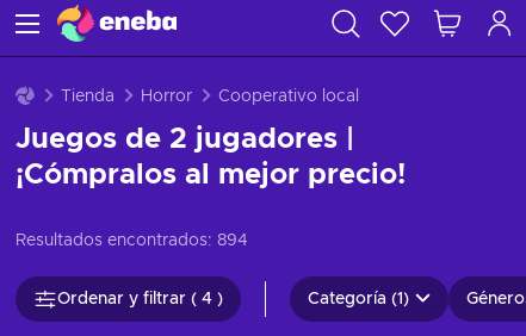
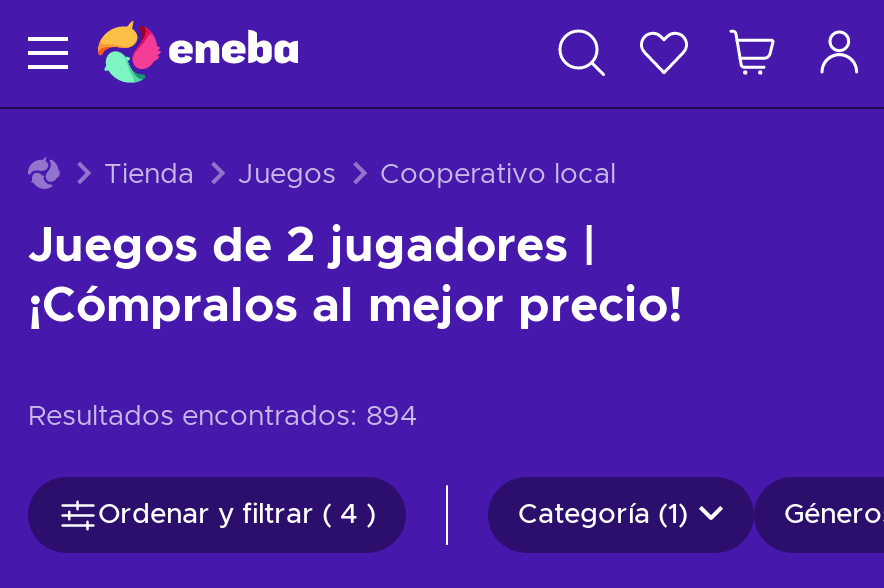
[141,88,192,105] Horror -> [238,161,336,189] Juegos

